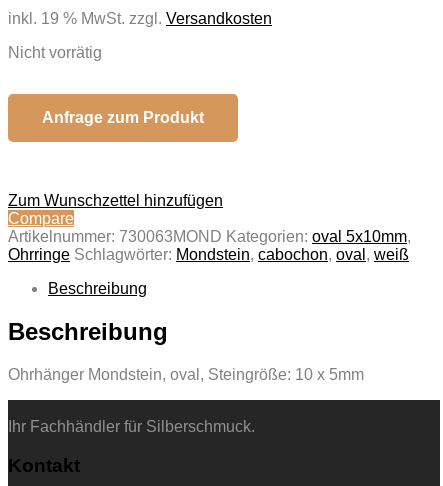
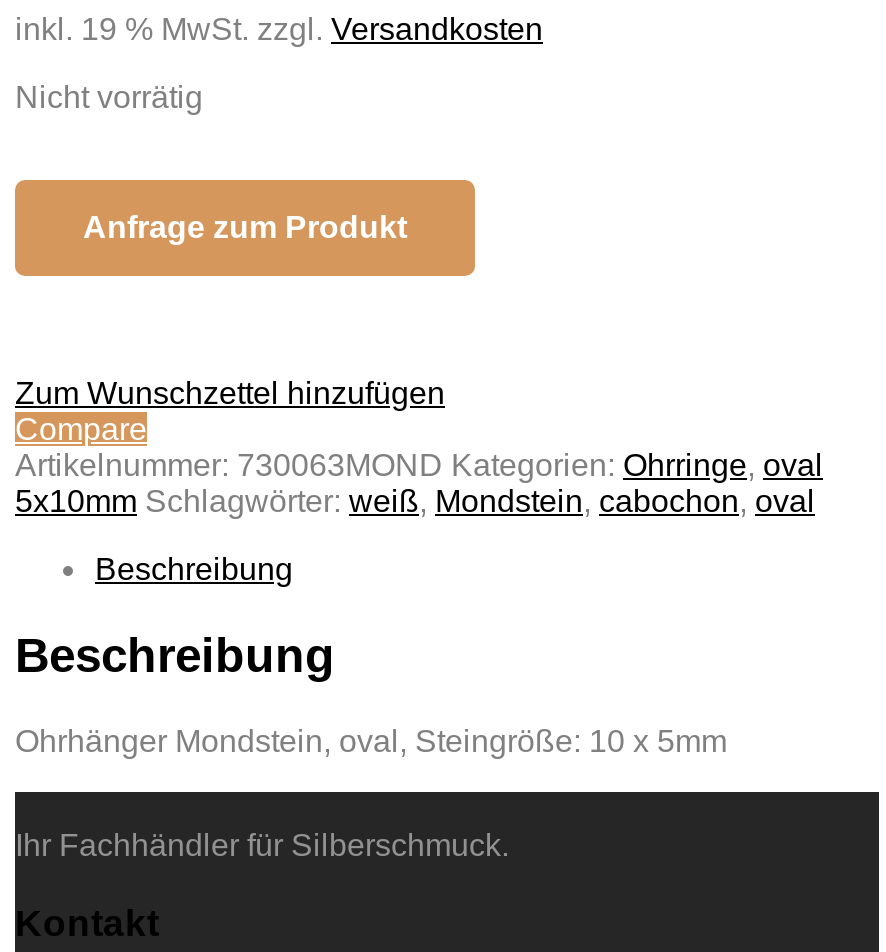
[8,228,411,245] Artikelnummer: 730063MOND Kategorien: oval 5x10mm, -> [15,448,823,482] Artikelnummer: 730063MOND Kategorien: Ohrringe, oval
[8,246,409,263] Ohrringe Schlagwörter: Mondstein, cabochon, oval, weiß -> [15,484,815,518] 5x10mm Schlagwörter: weiß, Mondstein, cabochon, oval

